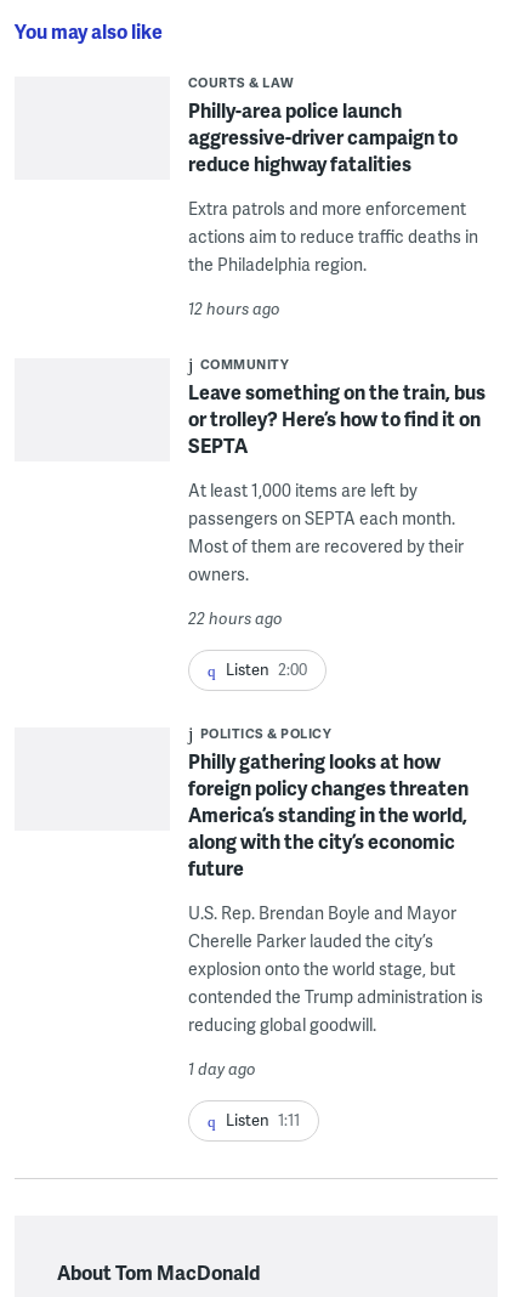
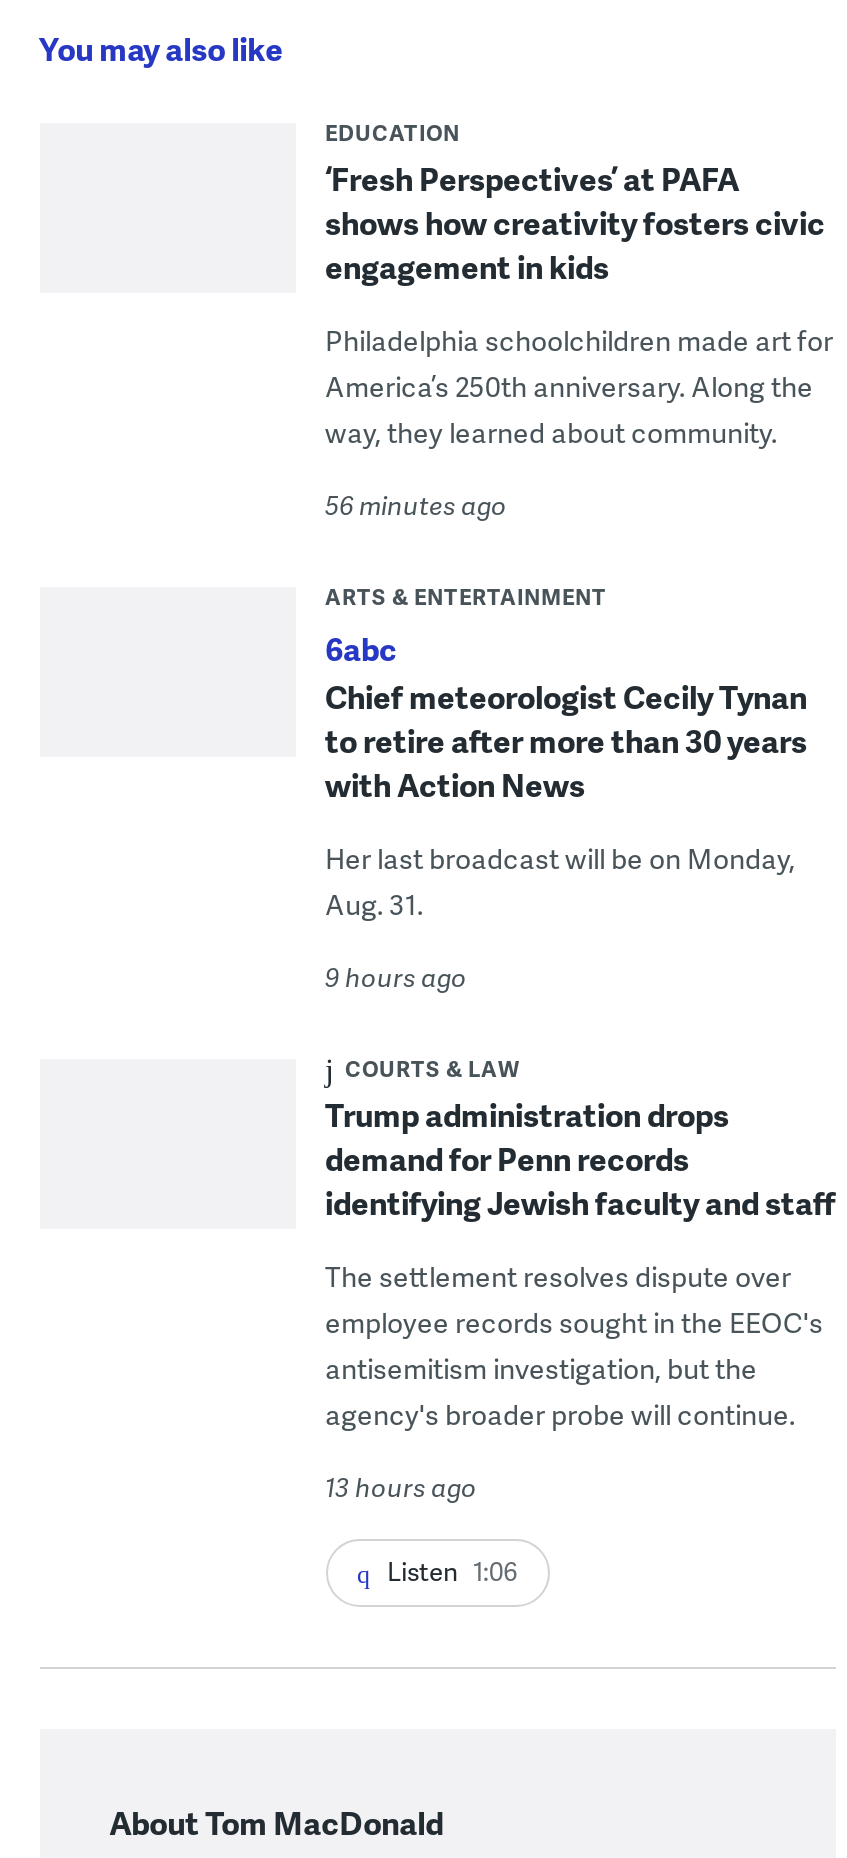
none -> [325,117,833,995] EDUCATION | ‘Fresh Perspectives’ at PAFA | shows how creativity fosters civic | engagement in kids | Philadelphia schoolchildren made art for | America’s 250th anniversary. Along the | way, they learned about community. | 56 minutes ago | ARTS & ENTERTAINMENT | 6abc | Chief meteorologist Cecily Tynan | to retire after more than 30 years | with Action News | Her last broadcast will be on Monday, | Aug. 31. | 9 hours ago
moved [188,73,294,91] -> [345,1053,521,1083]: COURTS & LAW
[188,96,485,1131] Philly-area police launch | aggressive-driver campaign to | reduce highway fatalities | Extra patrols and more enforcement | actions aim to reduce traffic deaths in | the Philadelphia region. | 12 hours ago | COMMUNITY | Leave something on the train, bus | or trolley? Here’s how to find it on | SEPTA | At least 1,000 items are left by | passengers on SEPTA each month. | Most of them are recovered by their | owners. | 22 hours ago | Listen 2:00 | POLITICS & POLICY | Philly gathering looks at how | foreign policy changes threaten | America’s standing in the world, | along with the city’s economic | future | U.S. Rep. Brendan Boyle and Mayor | Cherelle Parker lauded the city’s | explosion onto the world stage, but | contended the Trump administration is | reducing global goodwill. | 1 day ago | Listen 1:11 -> [325,1091,835,1589] Trump administration drops | demand for Penn records | identifying Jewish faculty and staff | The settlement resolves dispute over | employee records sought in the EEOC's | antisemitism investigation, but the | agency's broader probe will continue. | 13 hours ago | Listen 1:06

